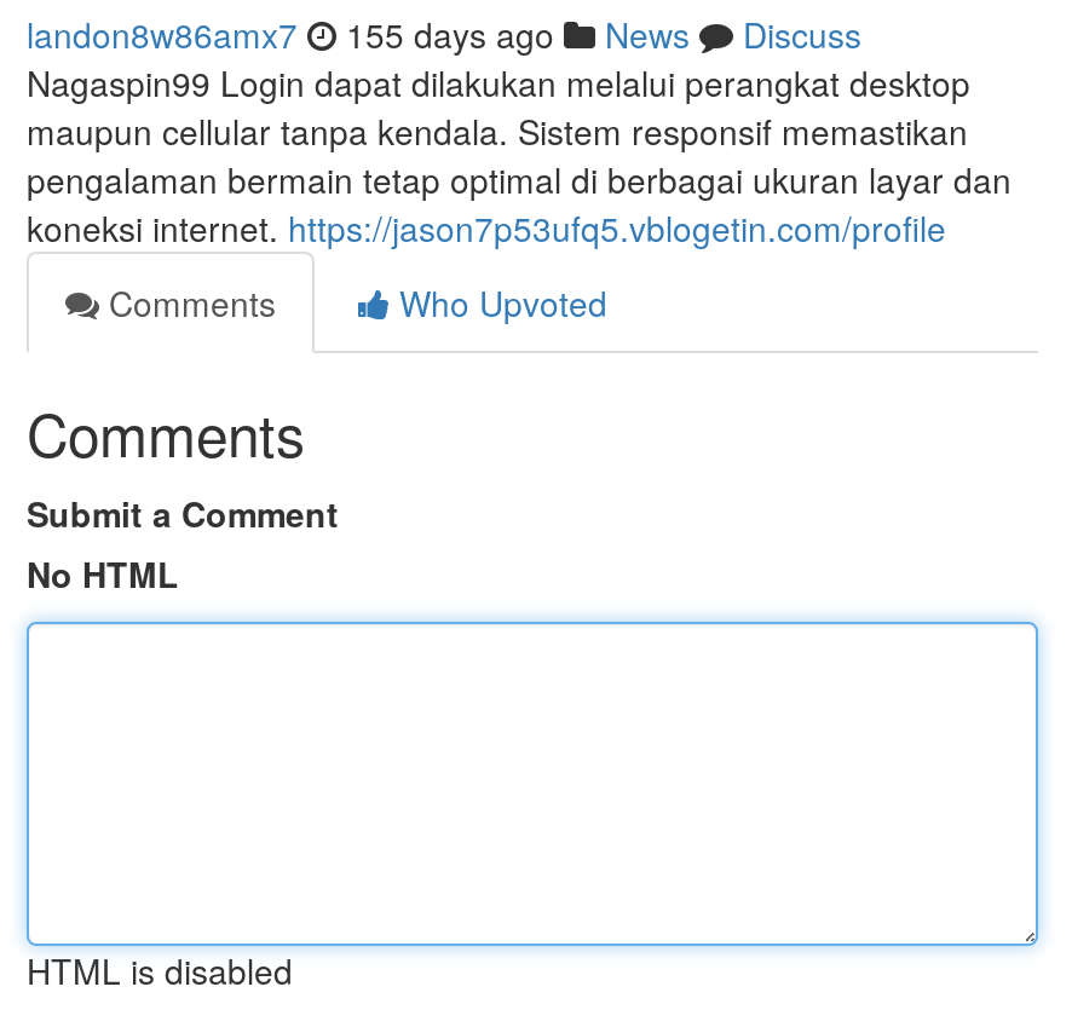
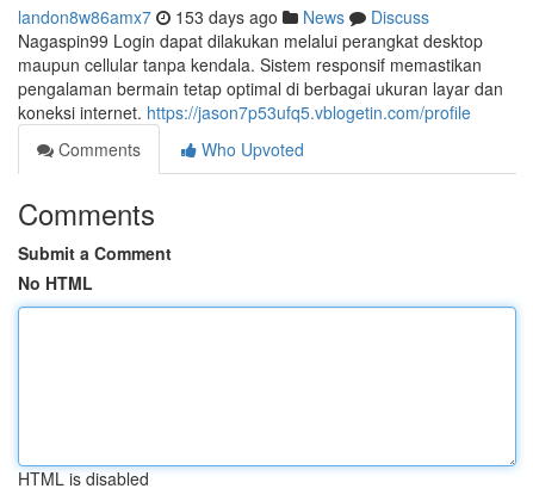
[27,10,861,58] landon8w86amx7 155 days ago News Discuss -> [18,5,429,29] landon8w86amx7 153 days ago News Discuss

